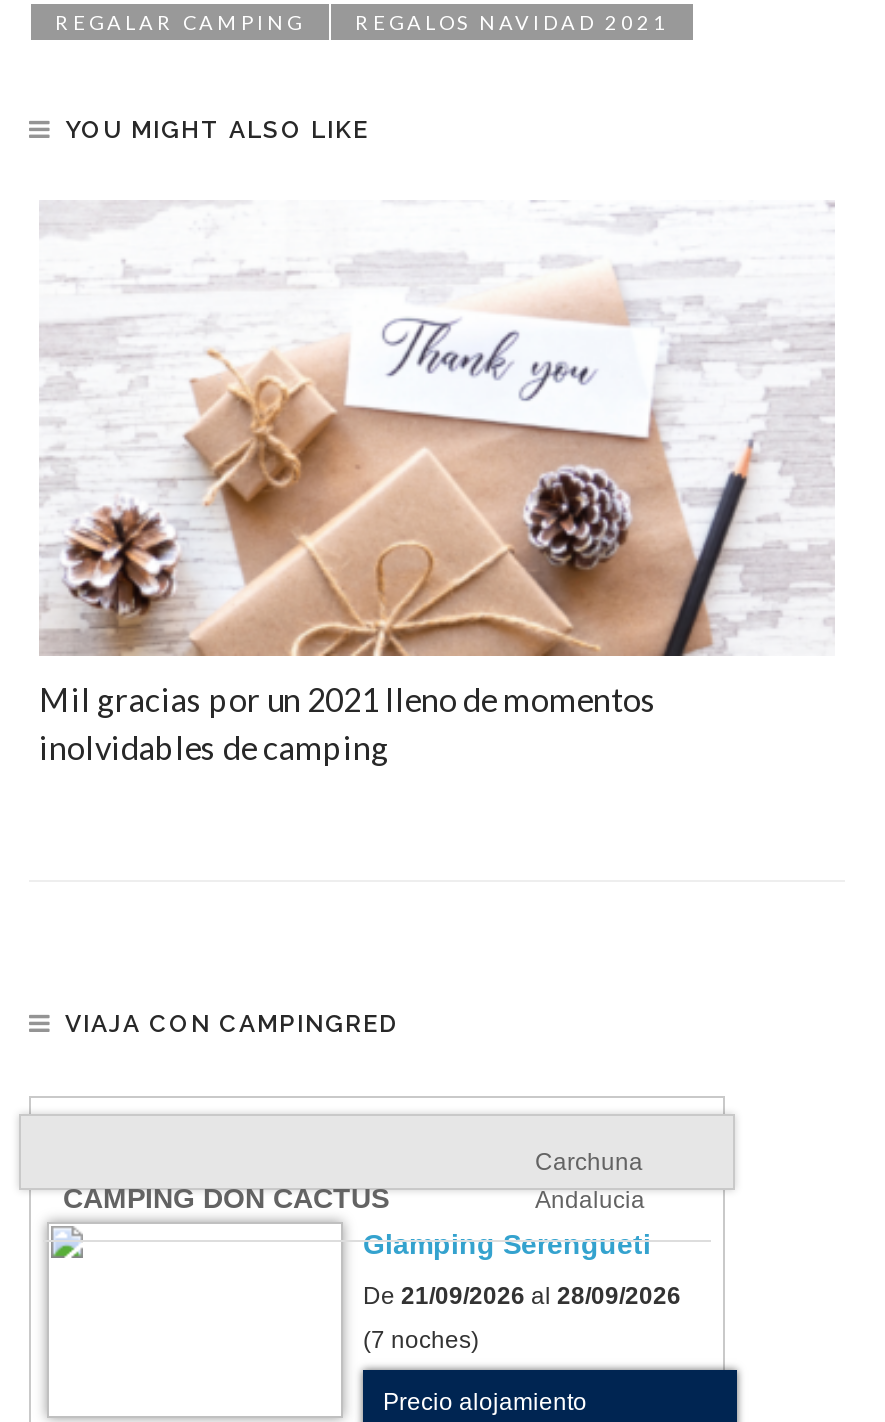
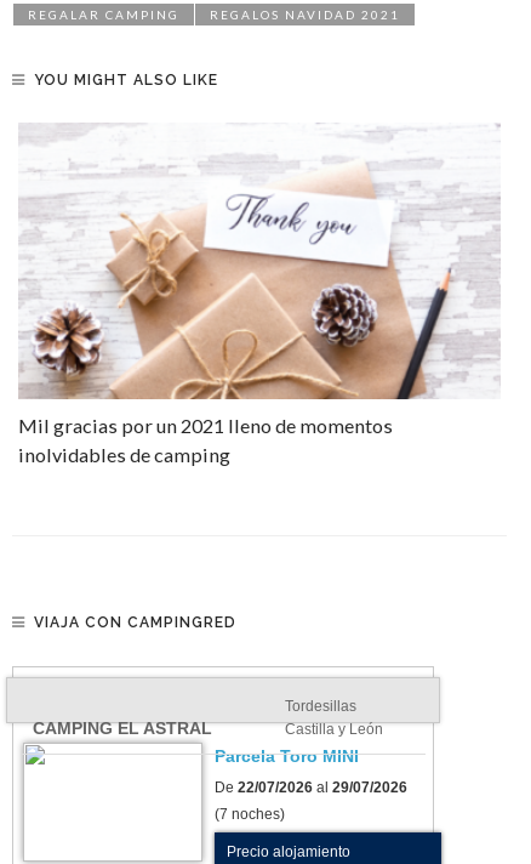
[363,1148,651,1260] Carchuna | Andalucia | Glamping Serengueti -> [215,698,383,765] Tordesillas | Castilla y León | Parcela Toro MINI
[63,1182,389,1214] CAMPING DON CACTUS -> [33,718,212,738] CAMPING EL ASTRAL
[363,1282,681,1310] De 21/09/2026 al 28/09/2026 -> [215,779,407,796] De 22/07/2026 al 29/07/2026

